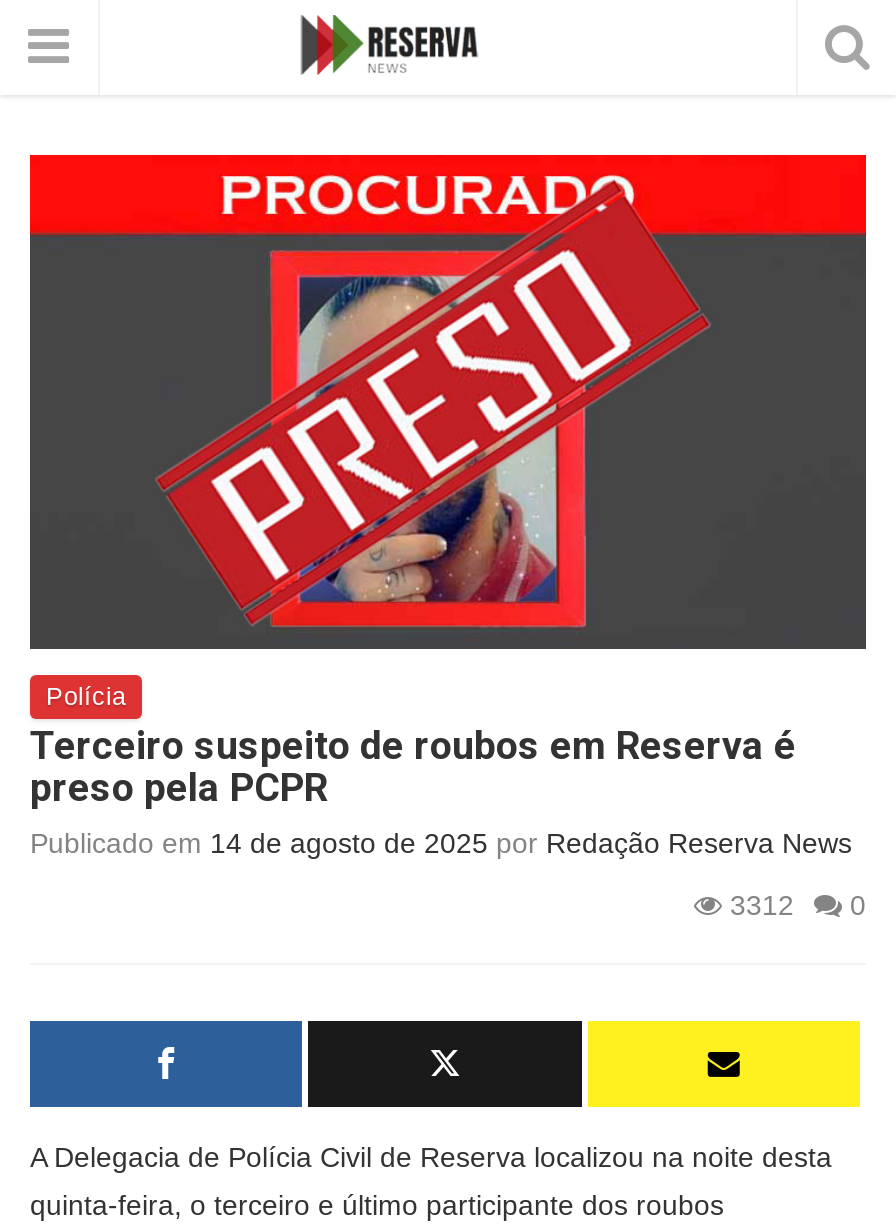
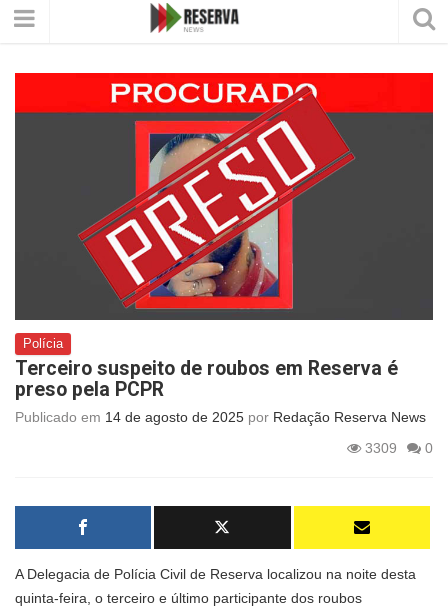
[722,889,866,921] 3312 0 -> [361,440,433,456] 3309 0

